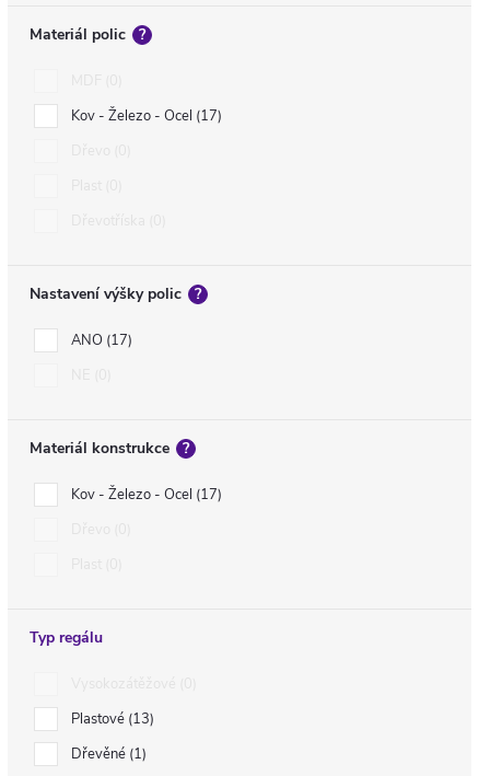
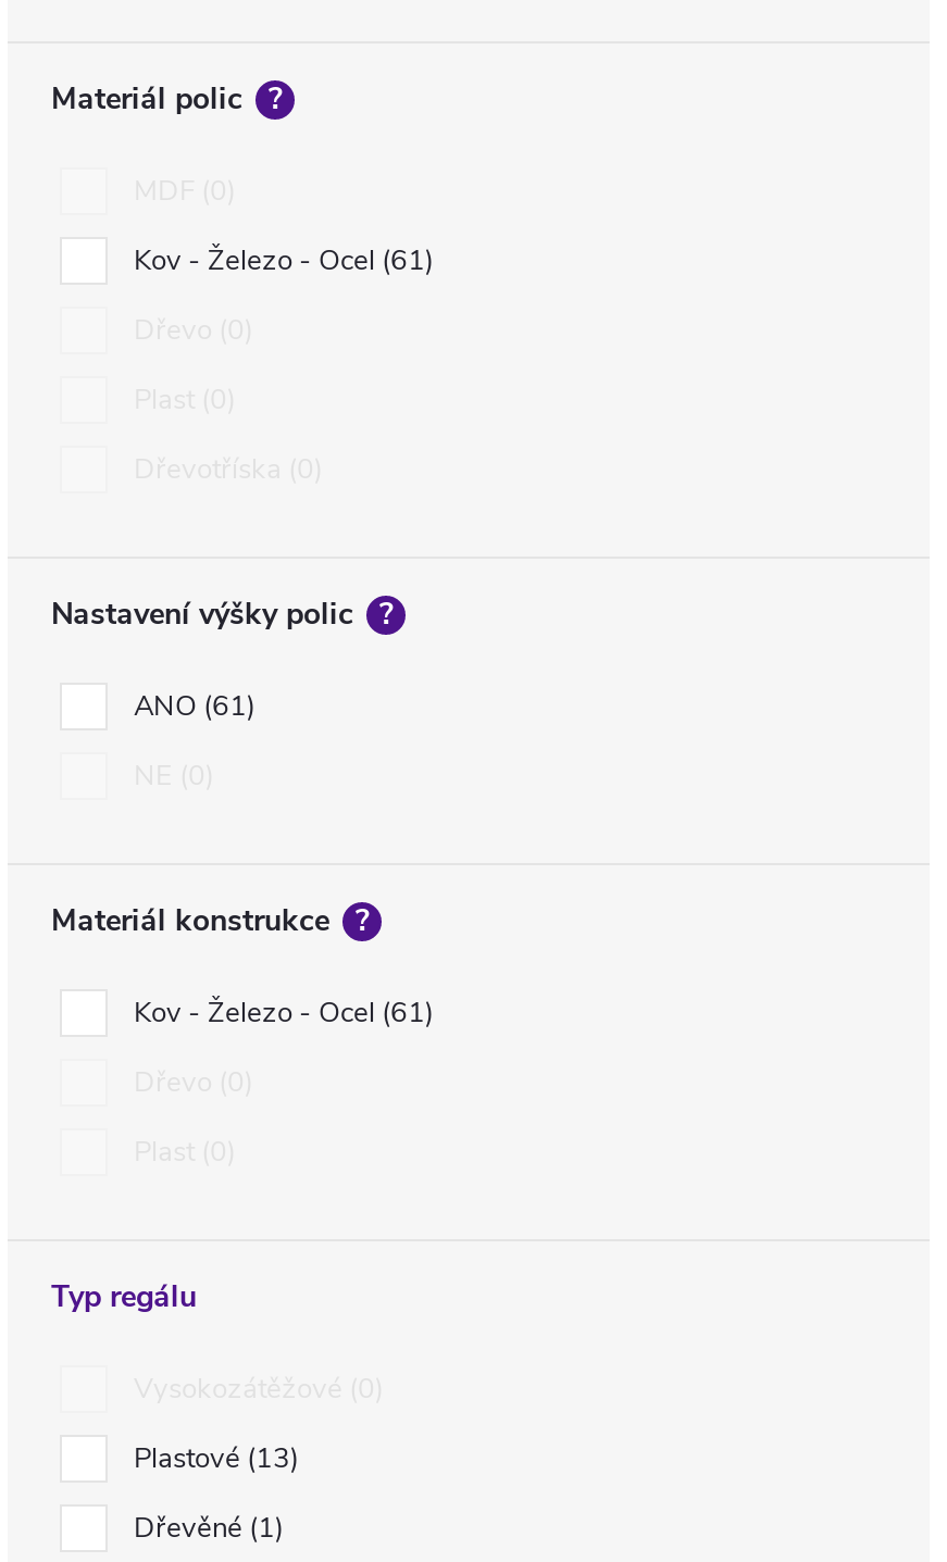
[71,106,218,126] Kov - Železo - Ocel 17 -> [134,241,425,280] Kov - Železo - Ocel 61
[71,331,128,350] ANO 17 -> [134,687,247,726] ANO 61
[71,485,218,505] Kov - Železo - Ocel 17 -> [134,994,425,1033] Kov - Železo - Ocel 61

